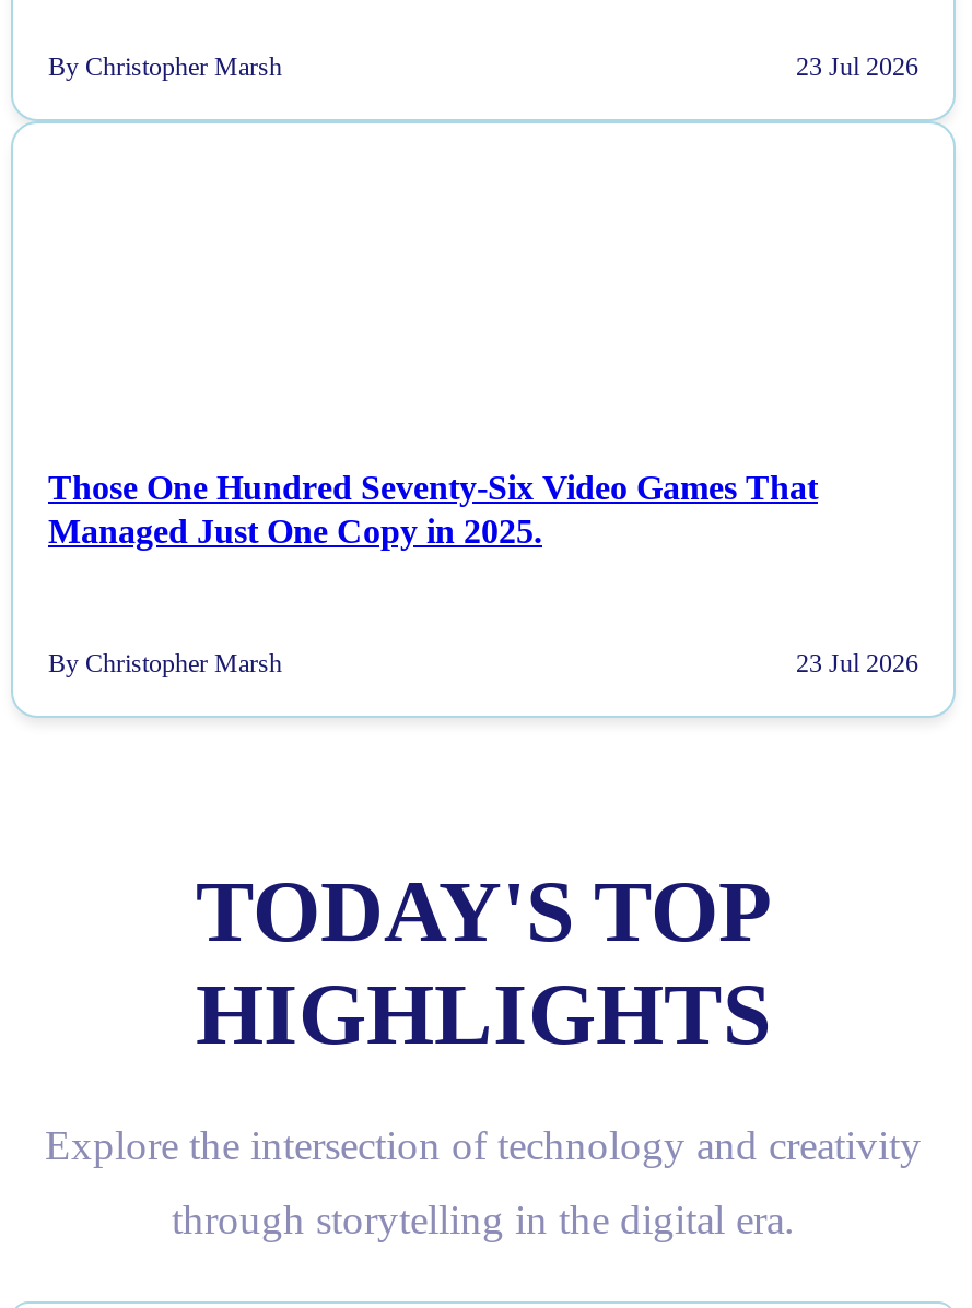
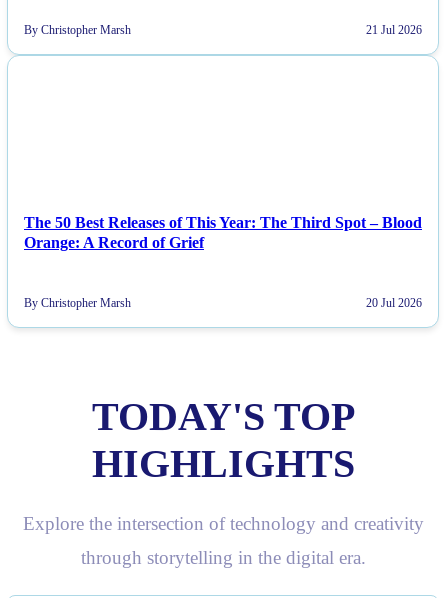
[796,51,918,82] 23 Jul 2026 -> [366,23,422,37] 21 Jul 2026
[48,469,818,550] Those One Hundred Seventy-Six Video Games That | Managed Just One Copy in 2025. -> [24,214,422,251] The 50 Best Releases of This Year: The Third Spot – Blood | Orange: A Record of Grief
[796,647,918,678] 23 Jul 2026 -> [366,296,422,310] 20 Jul 2026

